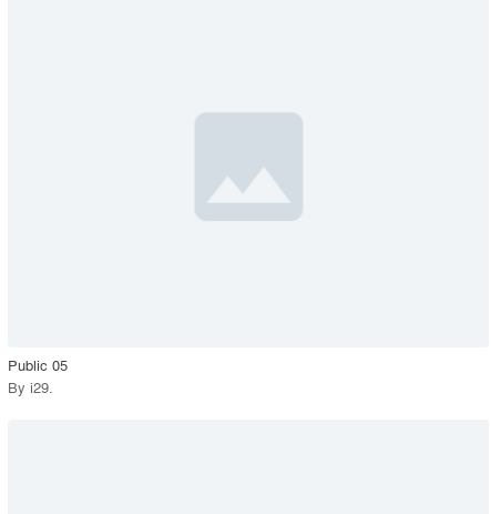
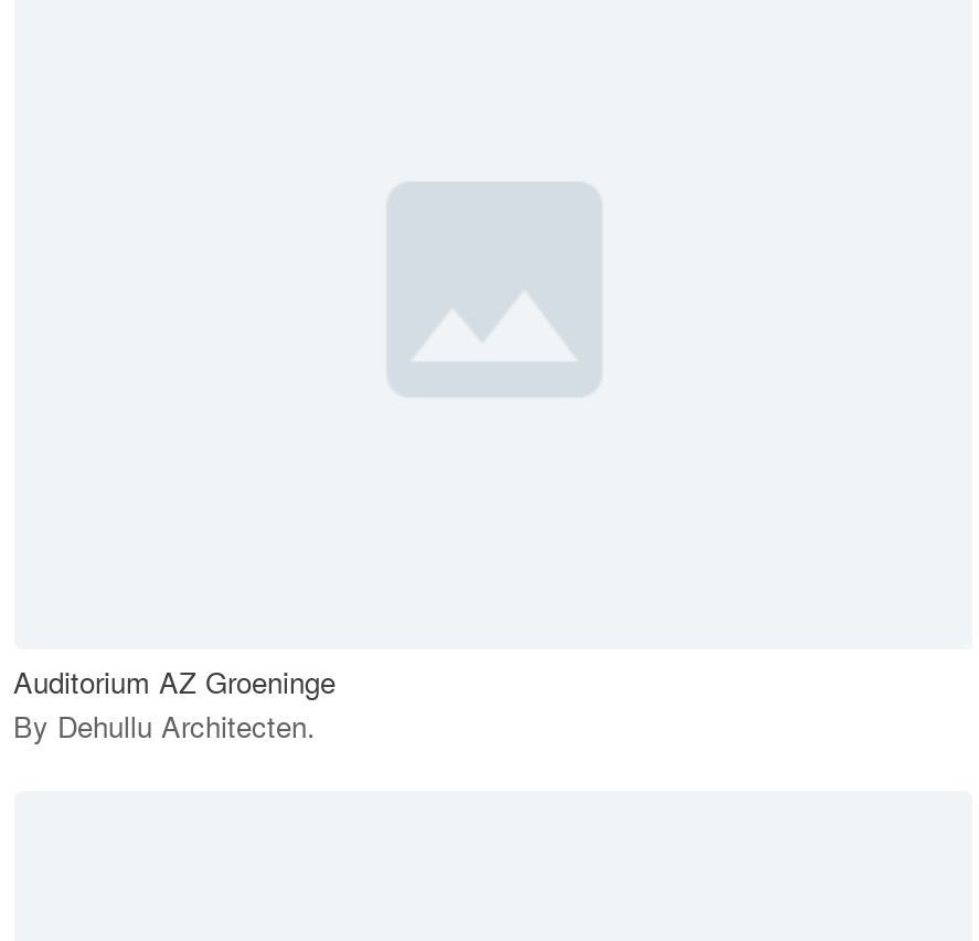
[7,354,67,397] Public 05 | By i29. -> [13,661,336,747] Auditorium AZ Groeninge | By Dehullu Architecten.

